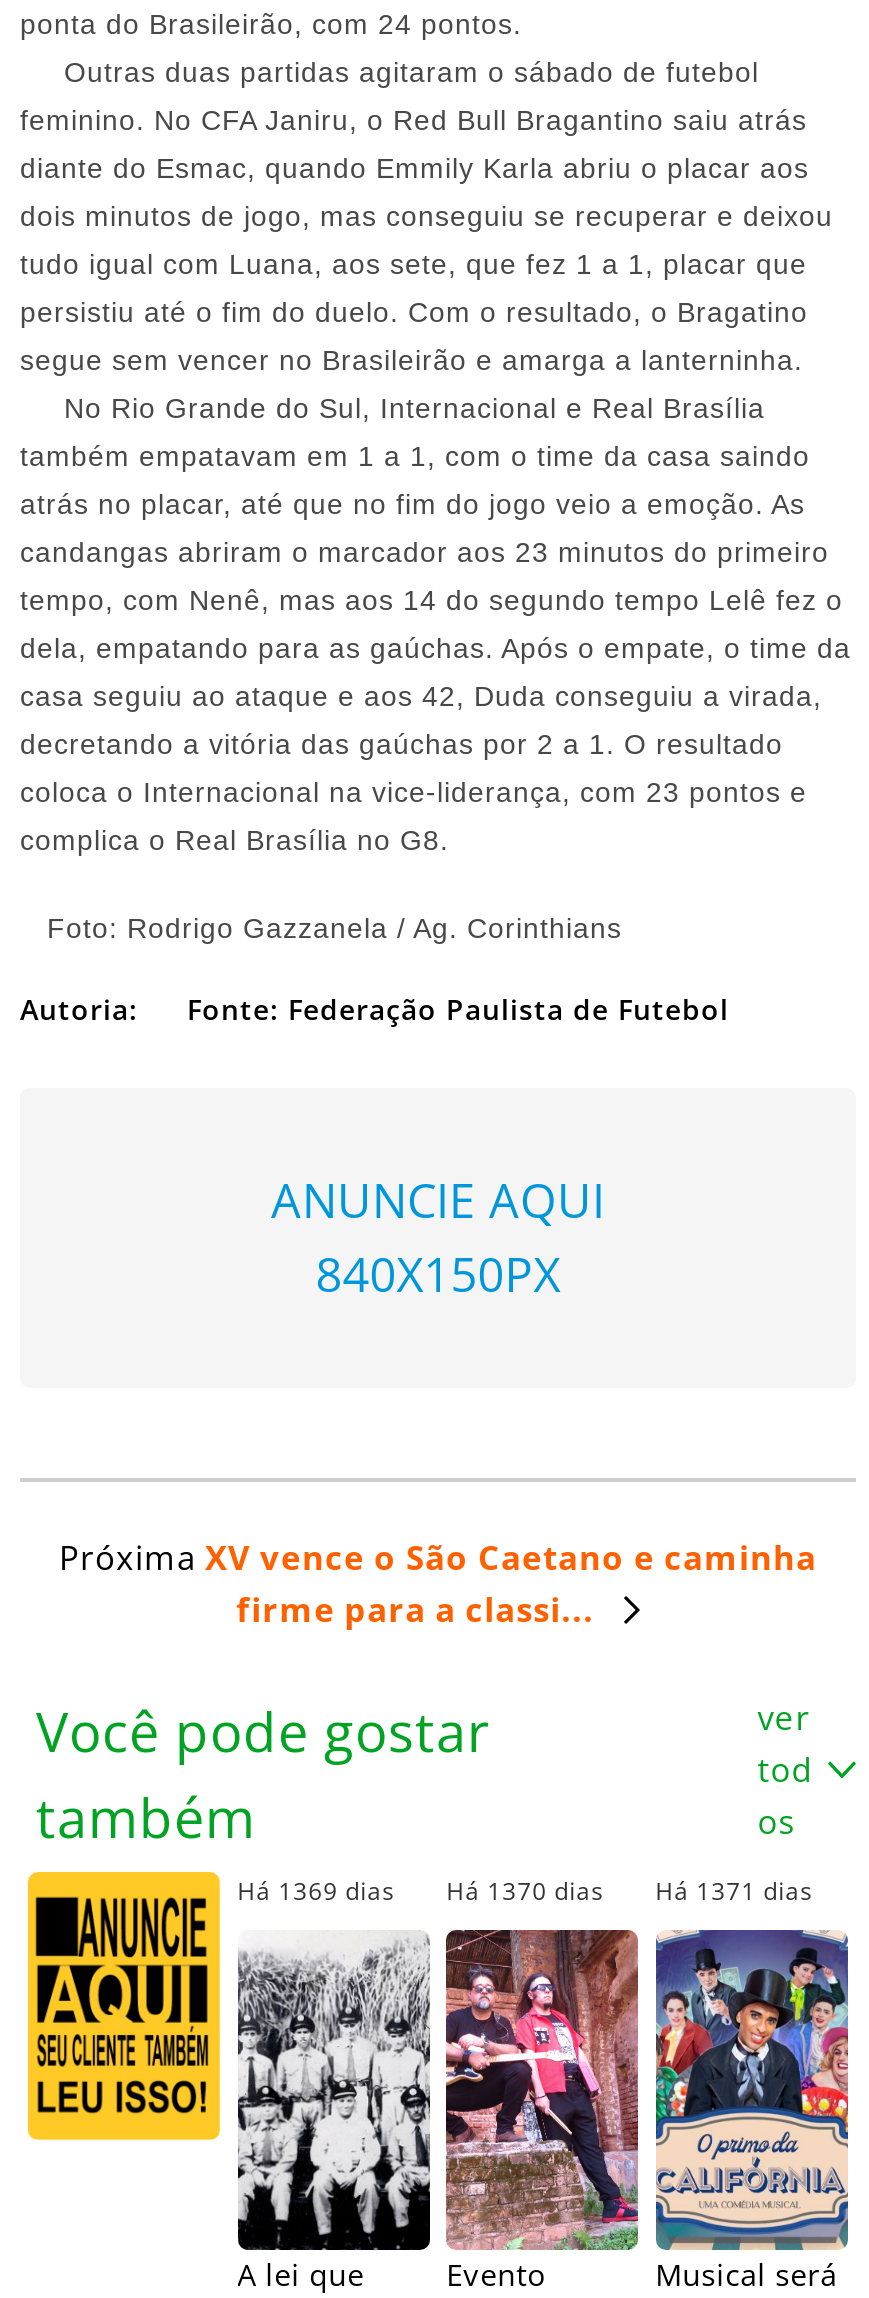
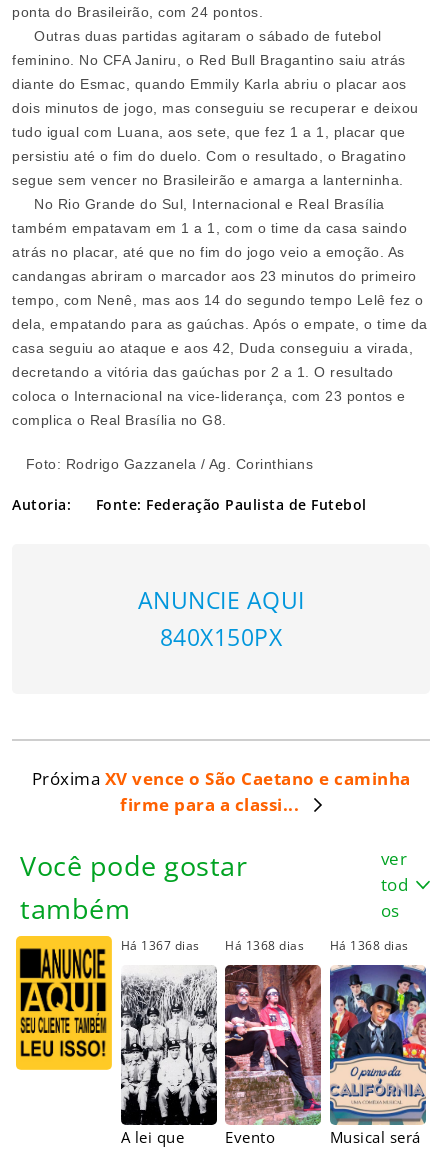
[237,1874,395,1908] Há 1369 dias -> [121,937,200,954] Há 1367 dias
[446,1874,604,1908] Há 1370 dias -> [225,937,304,954] Há 1368 dias
[655,1874,813,1908] Há 1371 dias -> [330,937,409,954] Há 1368 dias

